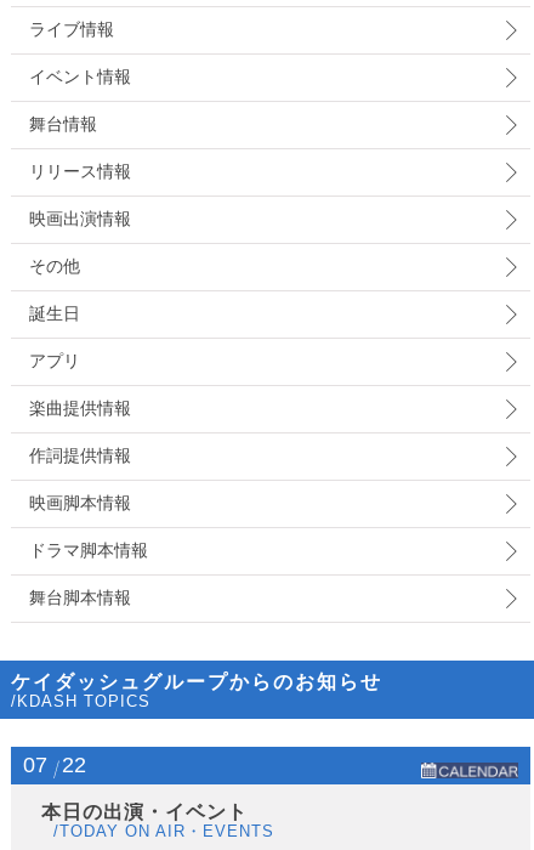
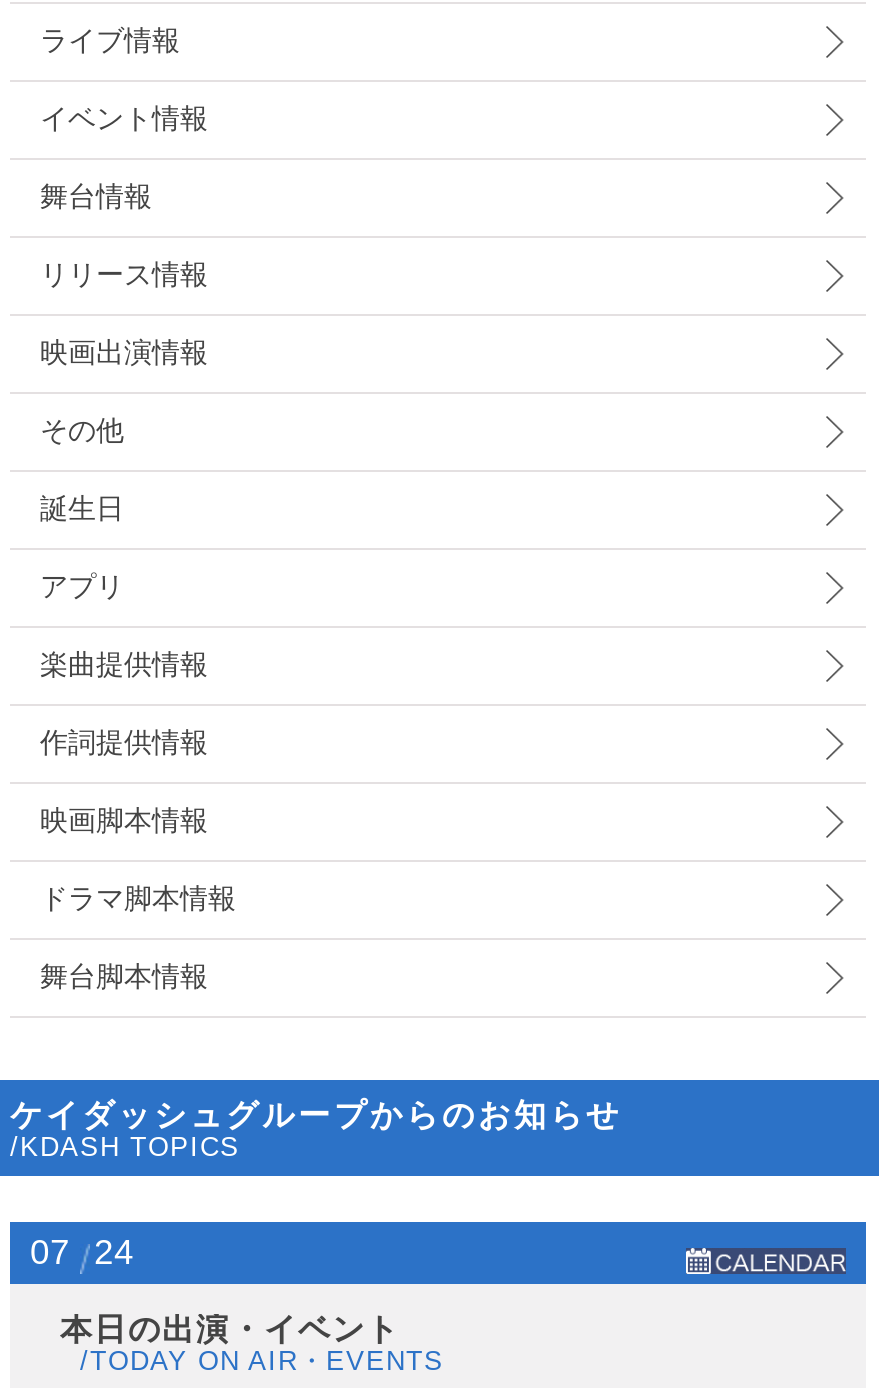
[23,753,86,777] 07 22 -> [30,1232,134,1272] 07 24

